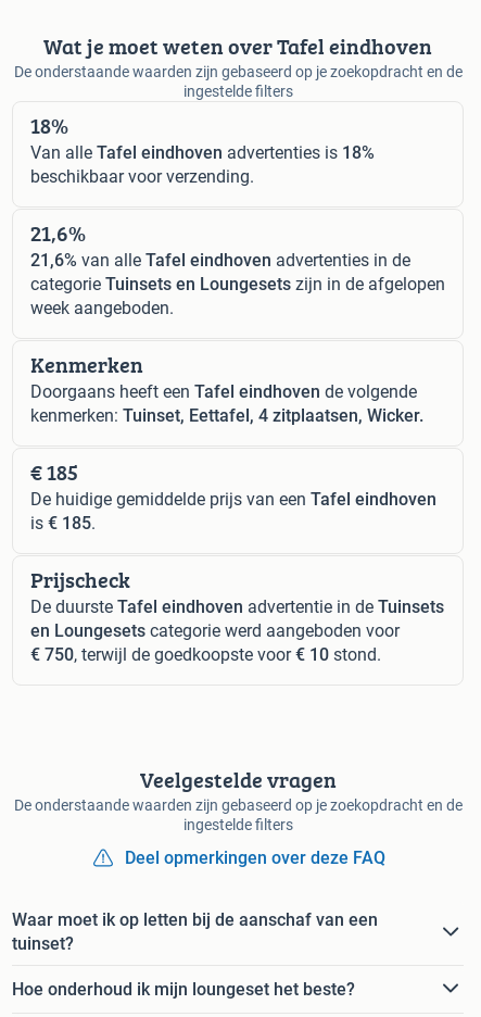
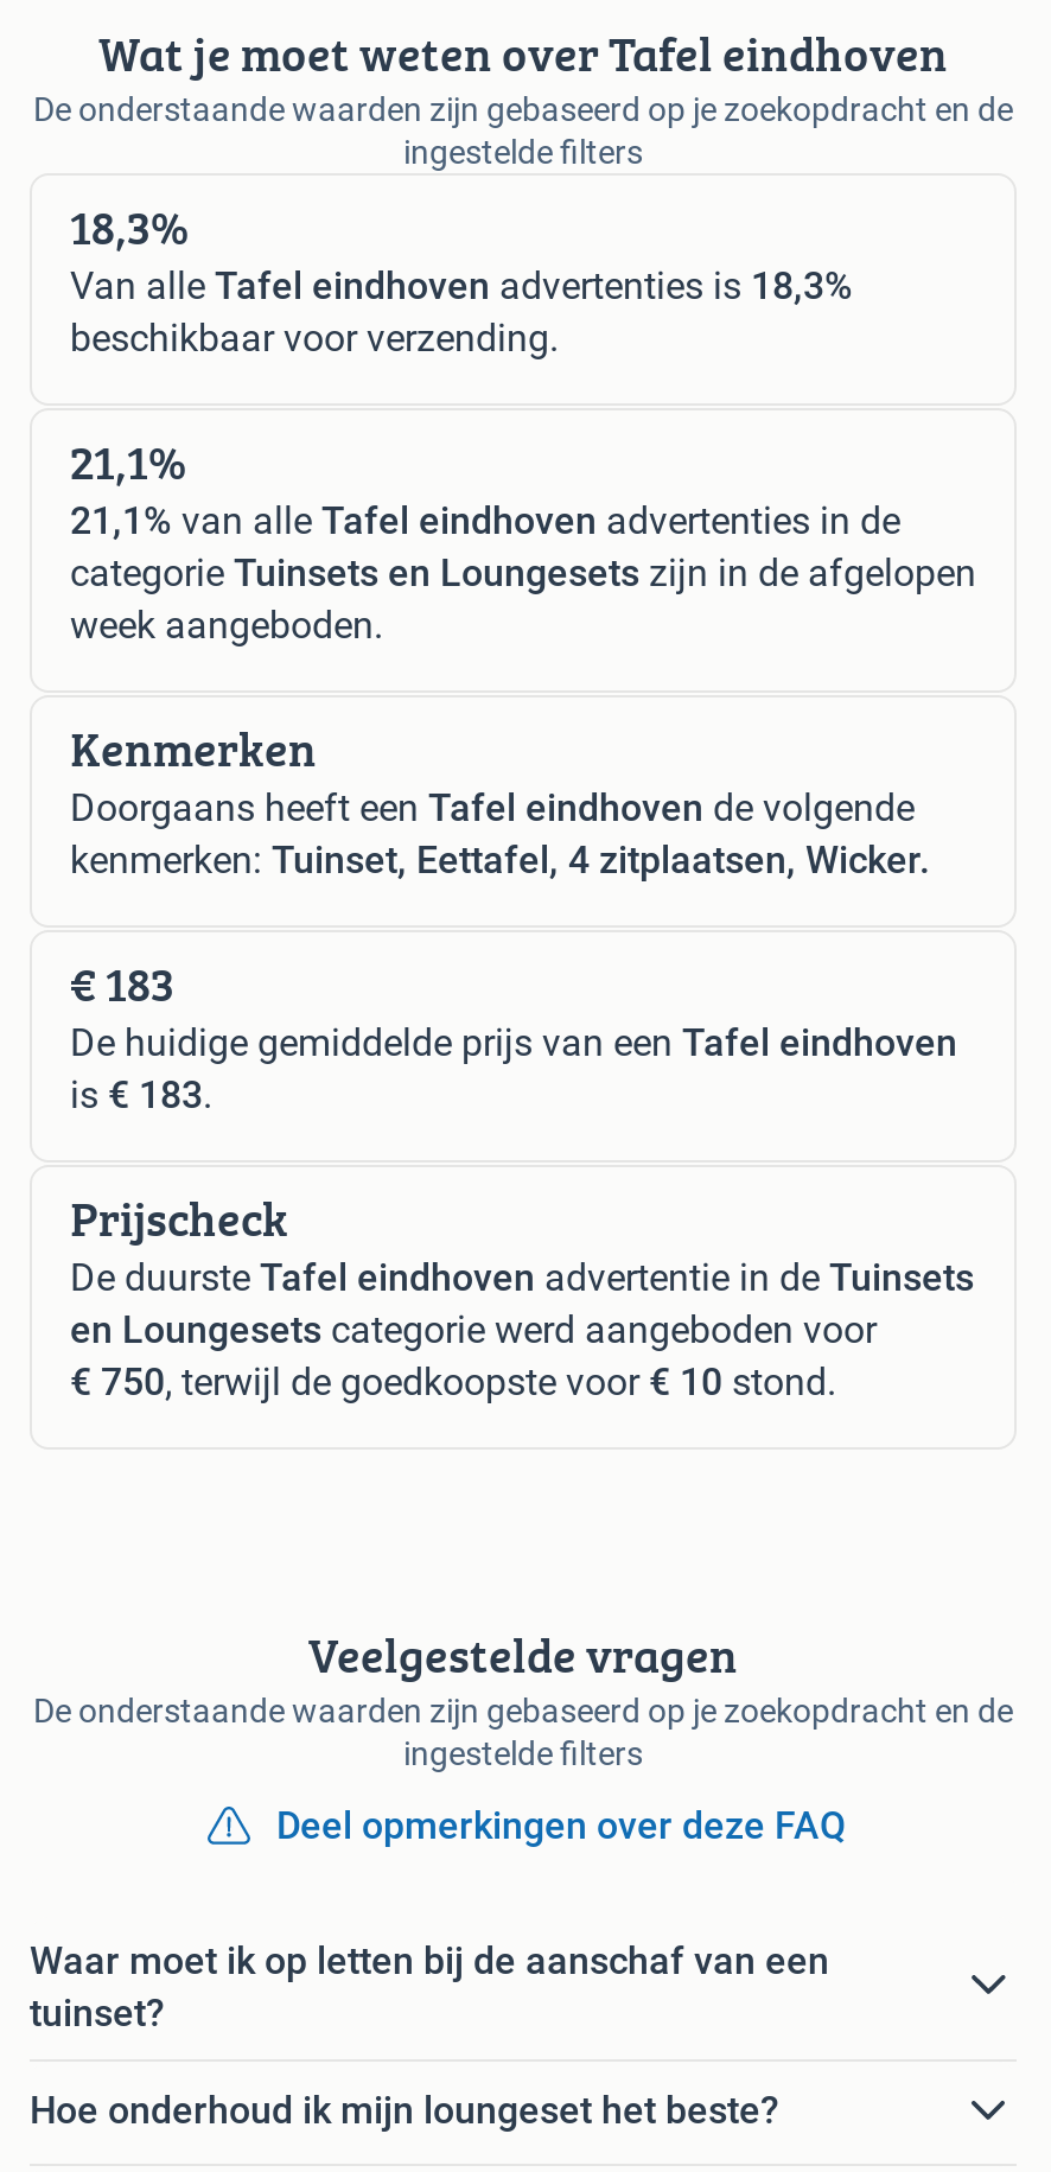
[30,110,68,141] 18% -> [70,191,189,260] 18,3%
[30,142,375,163] Van alle Tafel eindhoven advertenties is 18% -> [70,262,853,307] Van alle Tafel eindhoven advertenties is 18,3%
[30,217,86,249] 21,6% -> [70,426,186,495] 21,1%
[30,250,410,271] 21,6% van alle Tafel eindhoven advertenties in de -> [70,497,900,542] 21,1% van alle Tafel eindhoven advertenties in de
[30,456,78,488] € 185 -> [70,948,174,1017] € 183
[30,513,96,534] is € 185. -> [70,1071,212,1116] is € 183.

